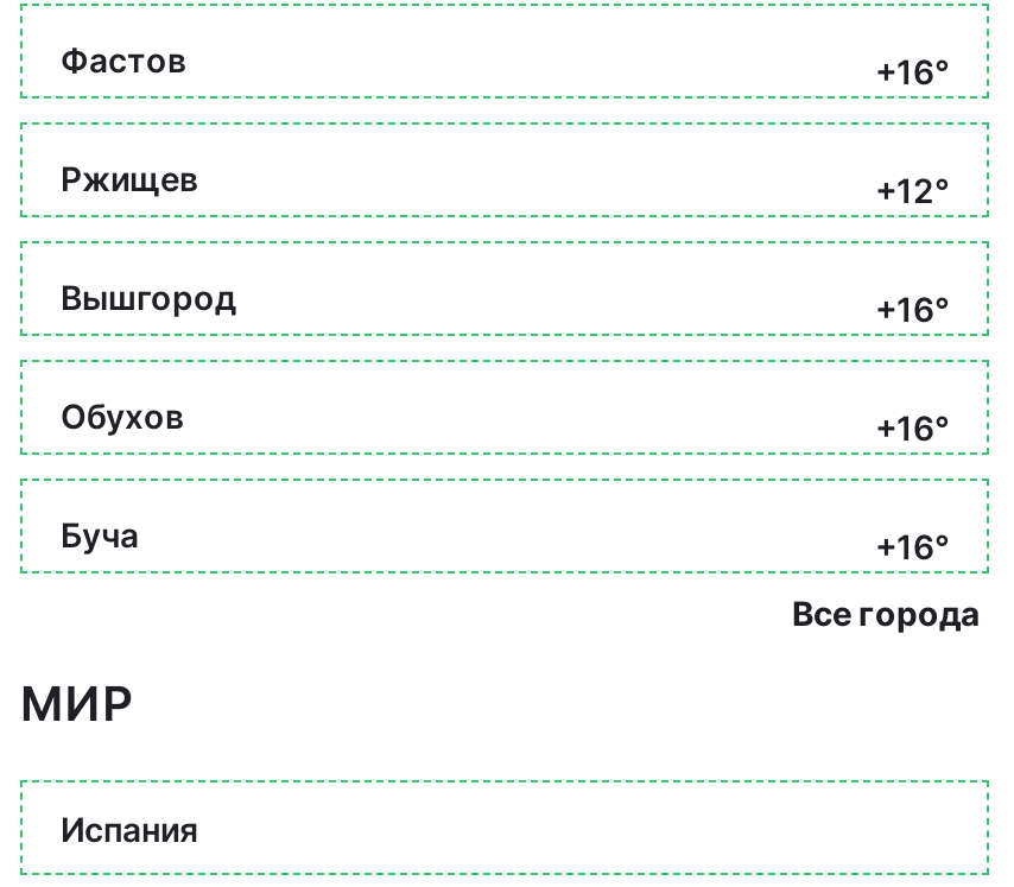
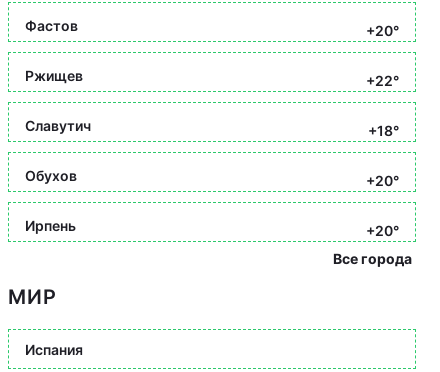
[875,51,949,91] +16° -> [366,22,399,39] +20°
[875,170,949,210] +12° -> [366,72,399,89] +22°
[61,275,949,329] Вышгород | +16° -> [25,116,399,139] Славутич | +18°
[875,407,949,448] +16° -> [366,172,399,189] +20°
[61,513,949,566] Буча | +16° -> [25,216,399,239] Ирпень | +20°

